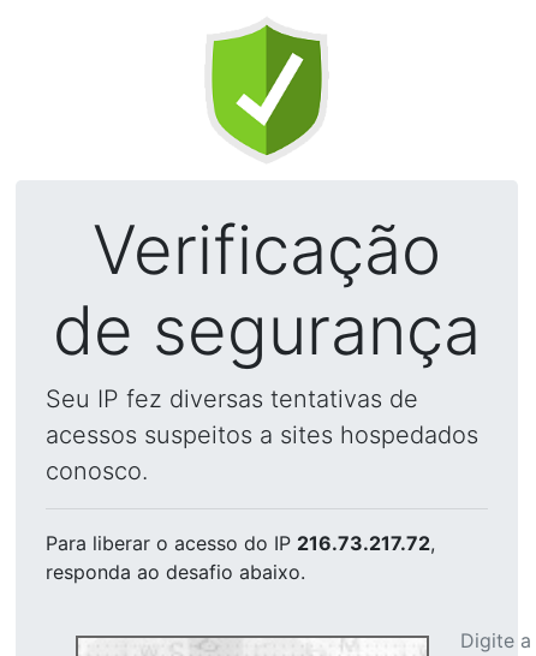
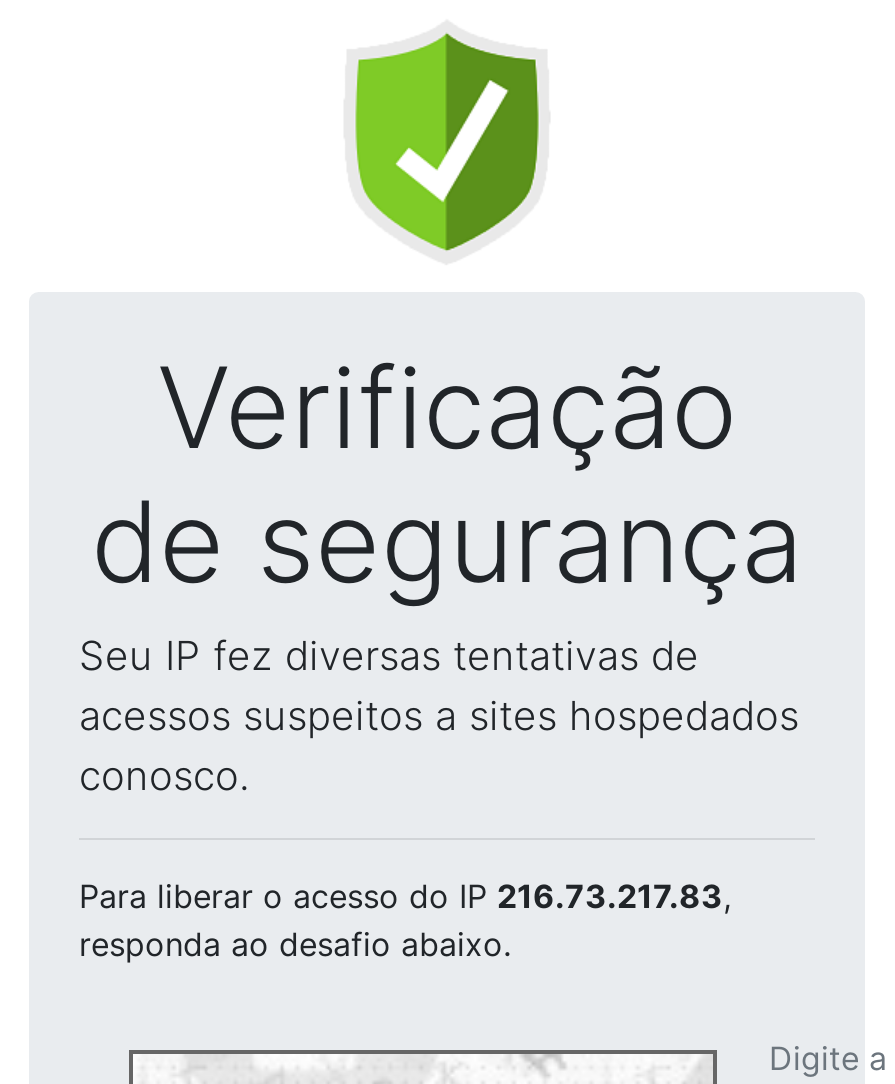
[46,531,435,555] Para liberar o acesso do IP 216.73.217.72, -> [79,876,731,916] Para liberar o acesso do IP 216.73.217.83,

